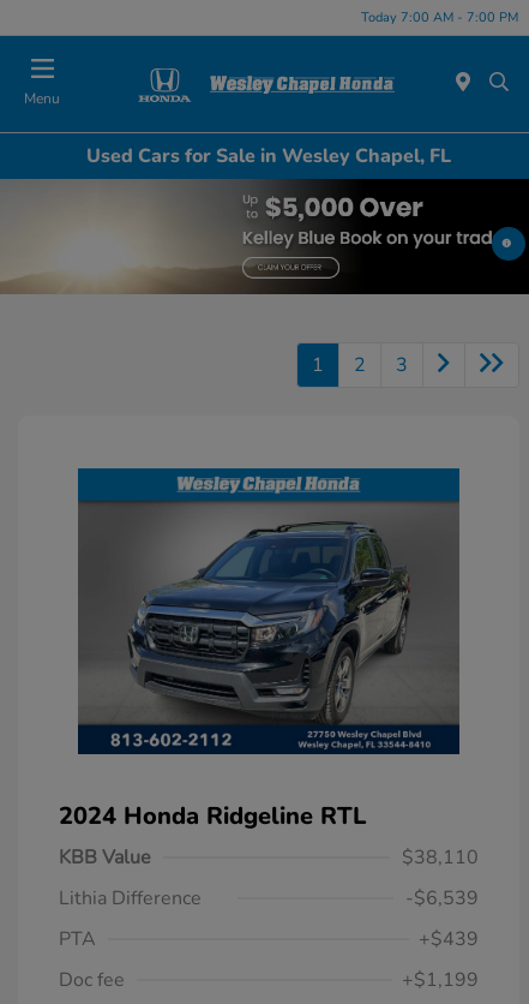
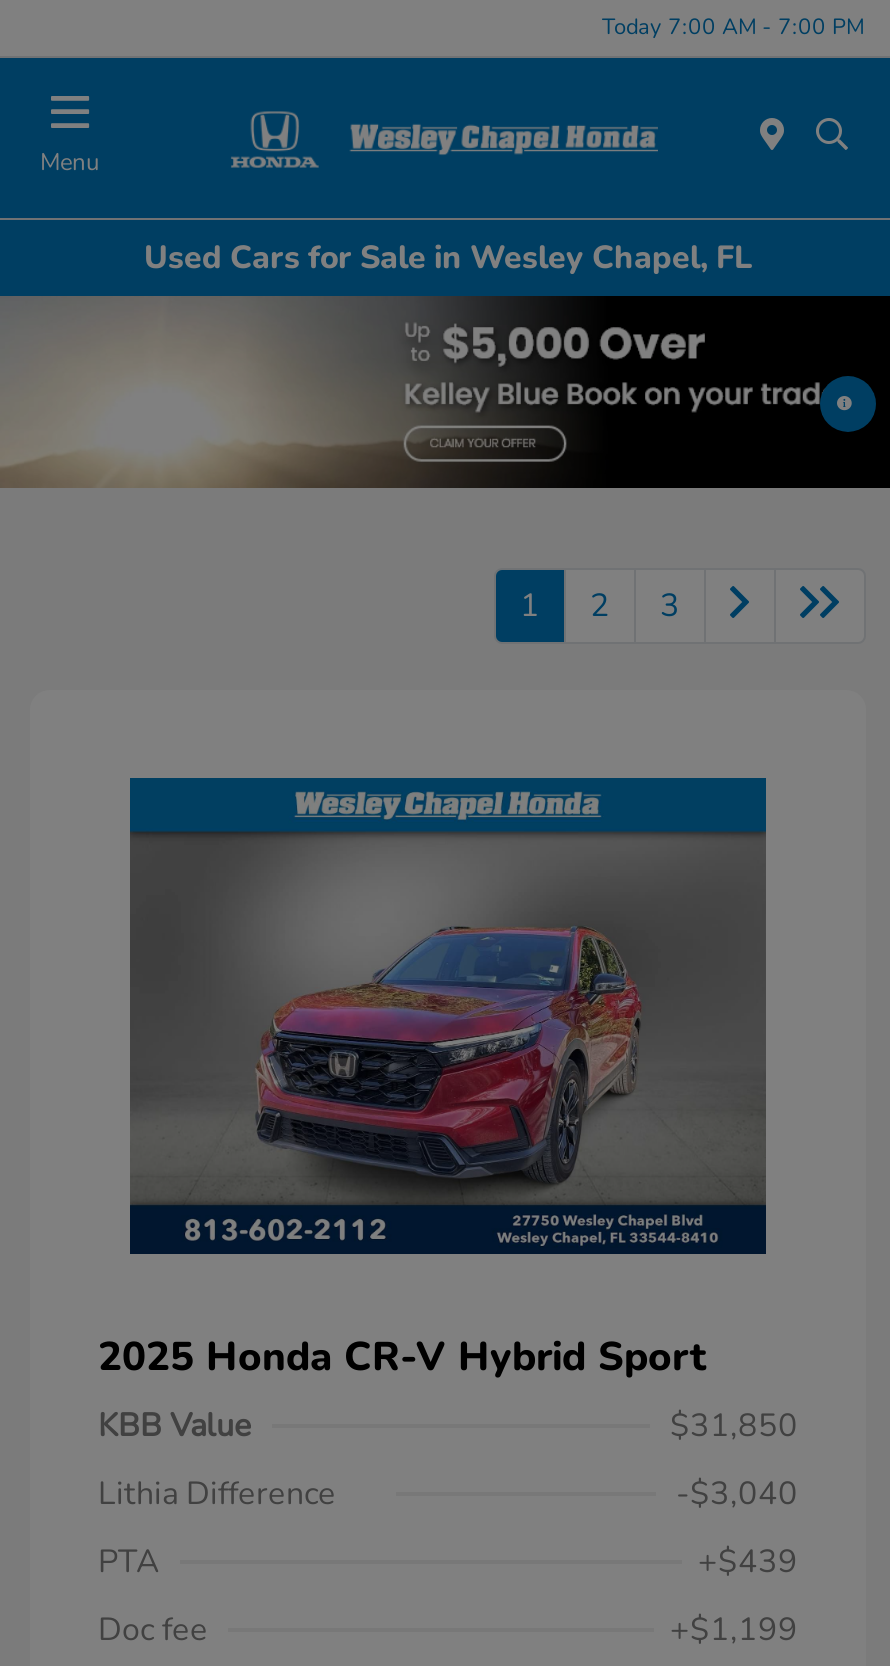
[127,521,410,725] [image] -> [214,868,682,1206] [image]
[59,800,366,833] 2024 Honda Ridgeline RTL -> [98,1331,706,1385] 2025 Honda CR-V Hybrid Sport
[402,845,479,871] $38,110 -> [670,1405,798,1449] $31,850
[405,886,479,912] -$6,539 -> [676,1473,798,1517] -$3,040

